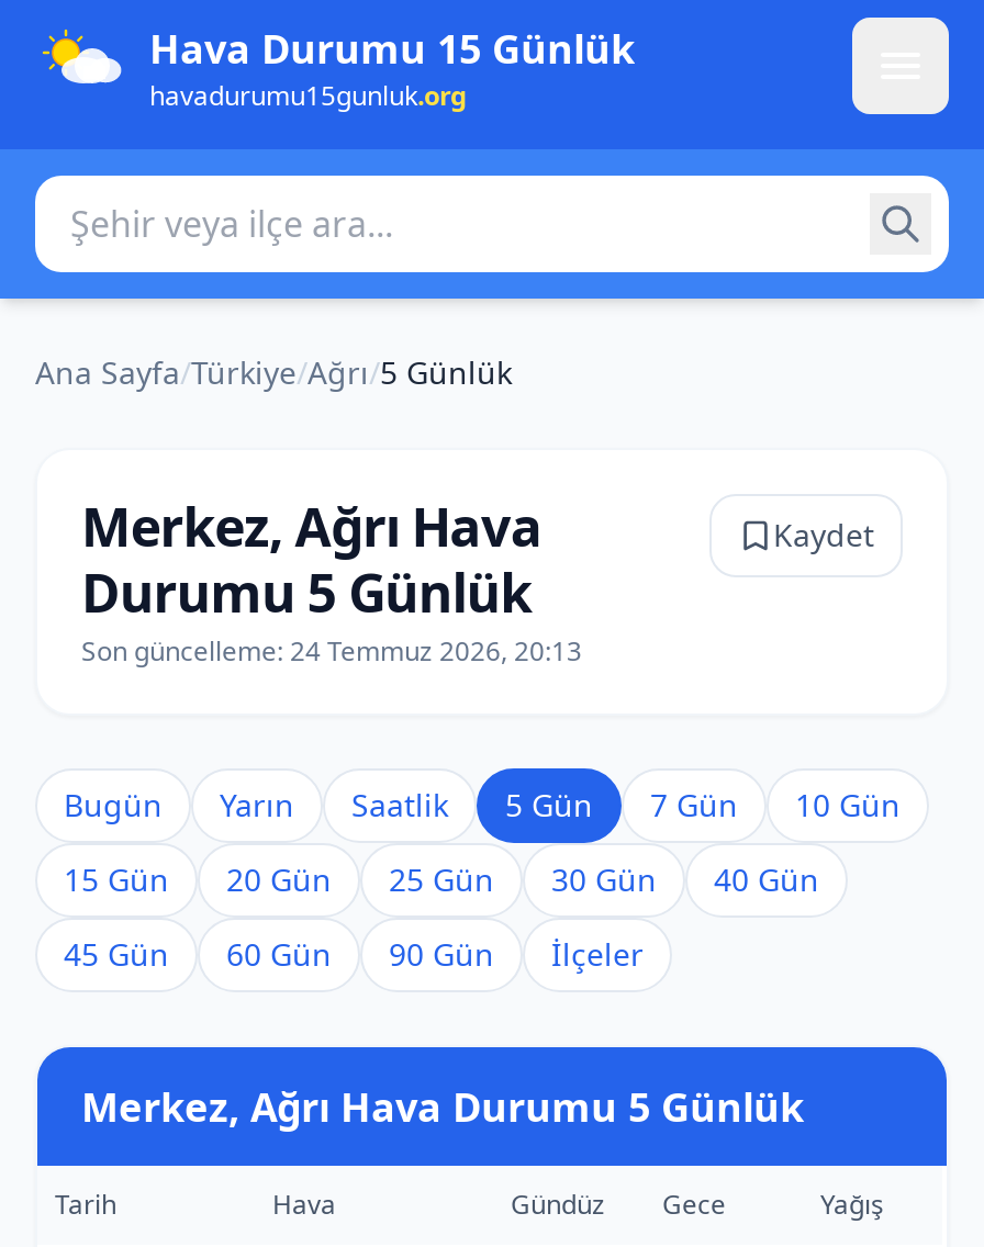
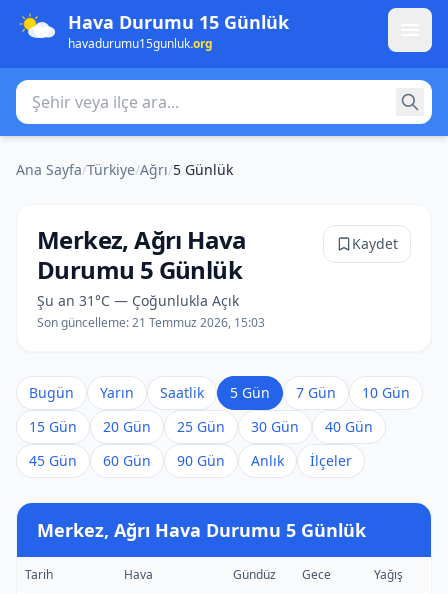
[81,632,582,670] Son güncelleme: 24 Temmuz 2026, 20:13 -> [37,291,265,331] Şu an 31°C — Çoğunlukla Açık | Son güncelleme: 21 Temmuz 2026, 15:03
none -> [251,451,284,470] Anlık

